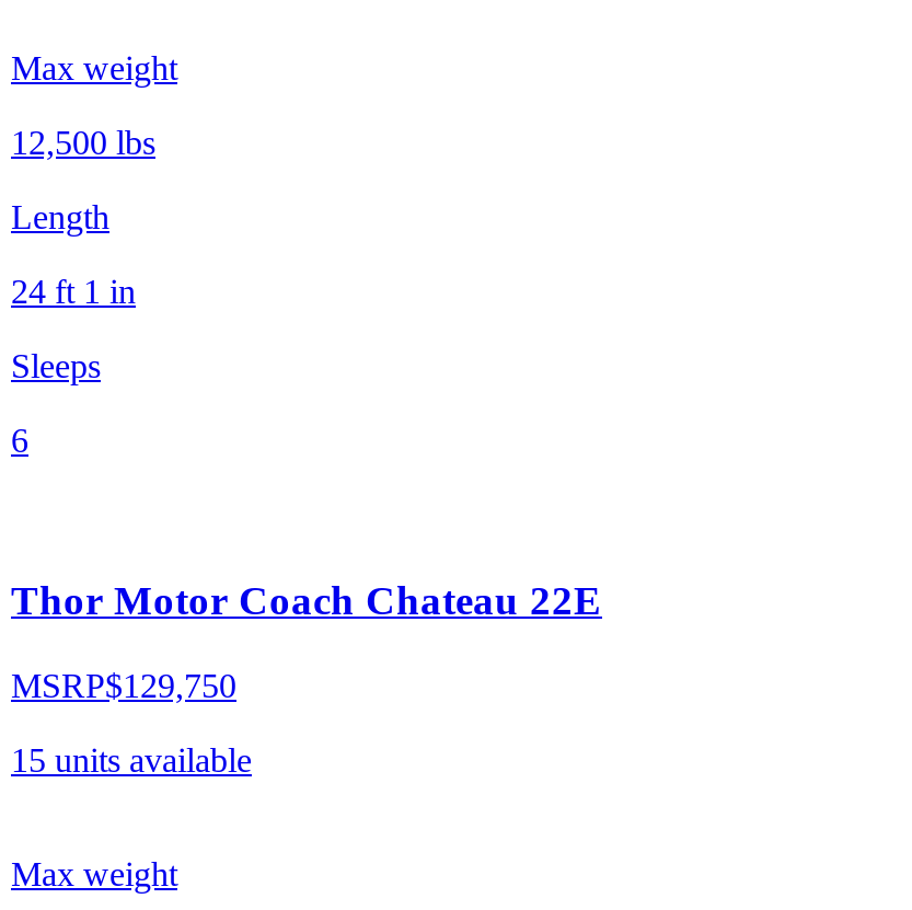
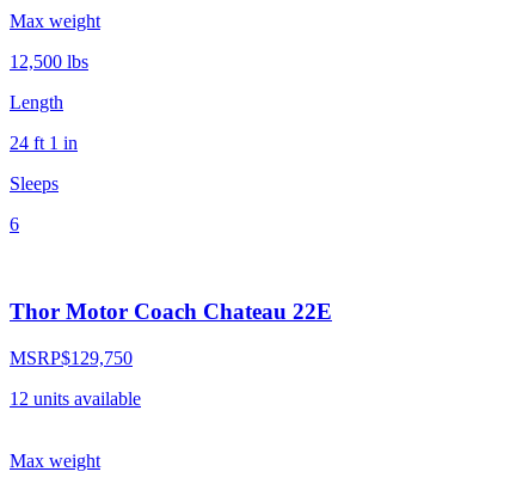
[11,741,252,778] 15 units available -> [10,388,141,408] 12 units available

